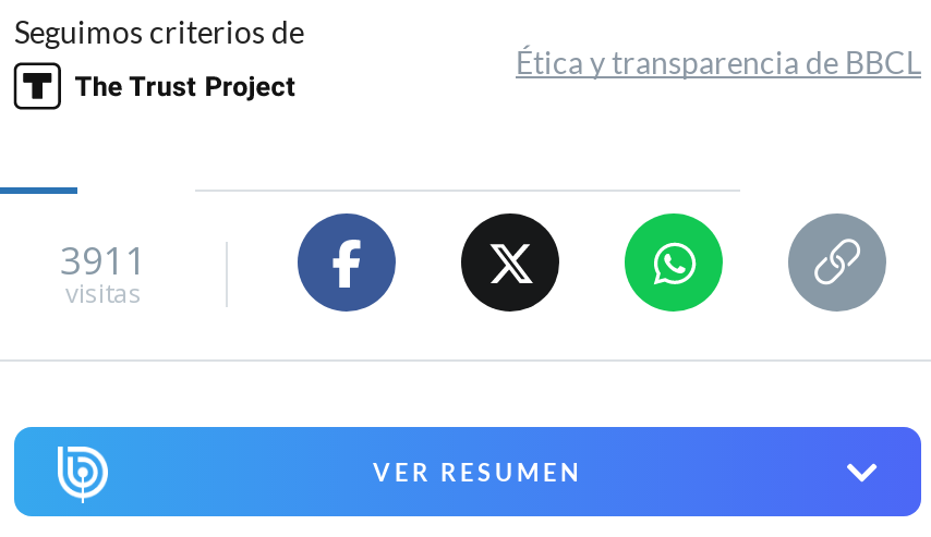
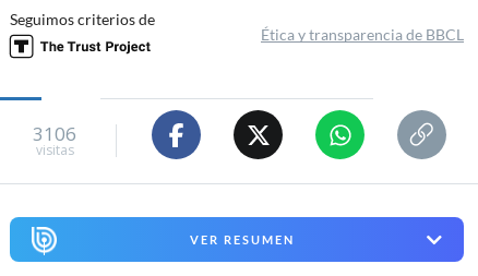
[60,235,147,285] 3911 -> [33,121,76,146] 3106

